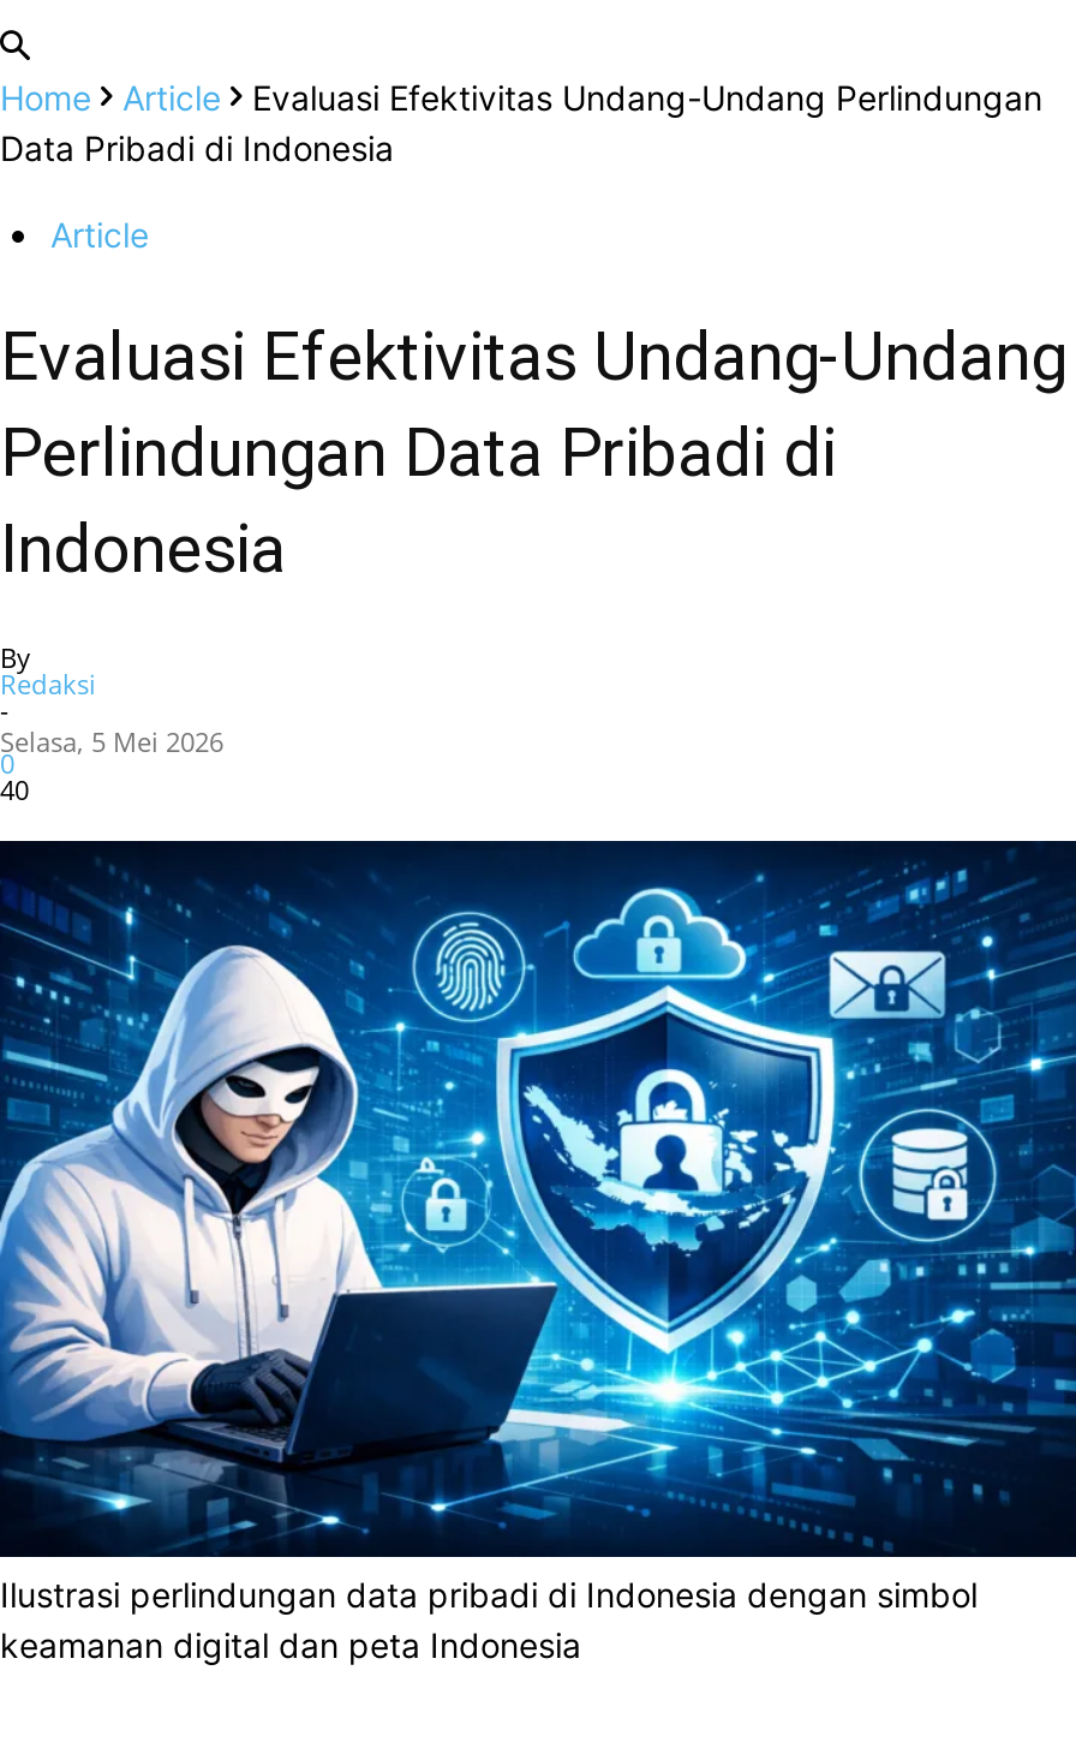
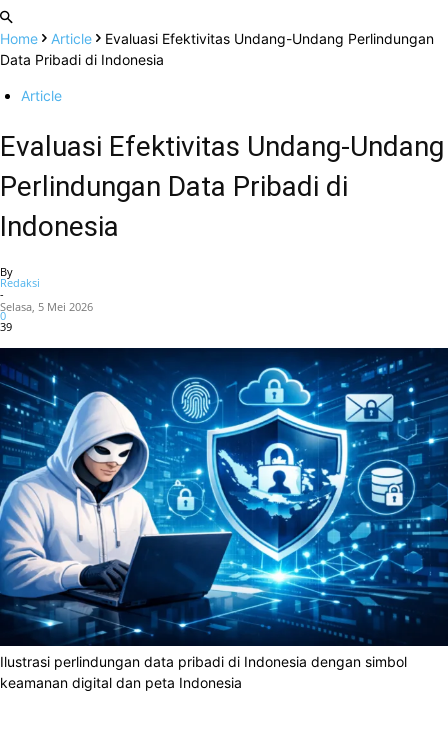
[0,770,29,806] 40 -> [0,318,12,333] 39

